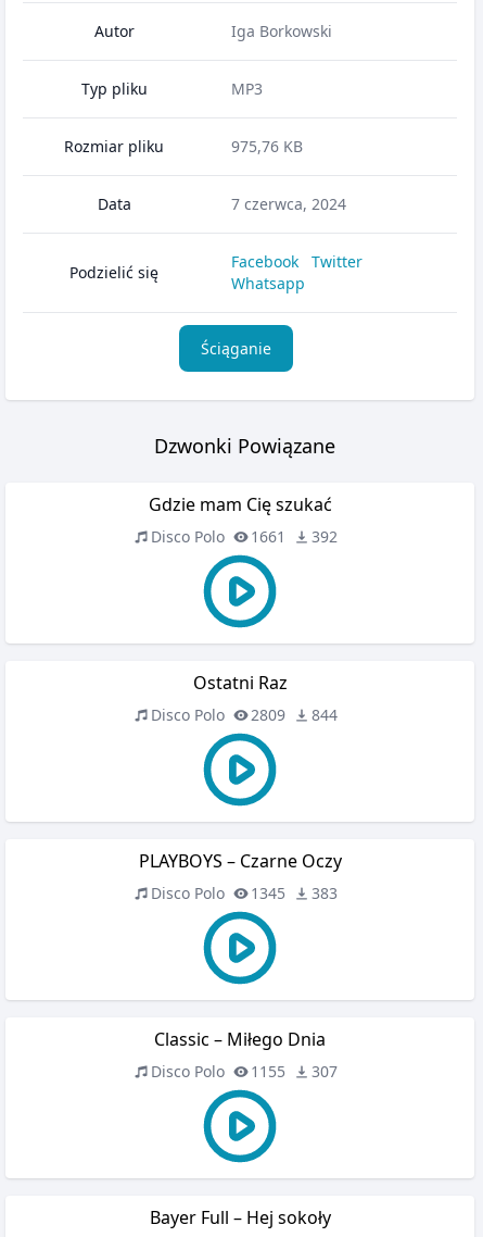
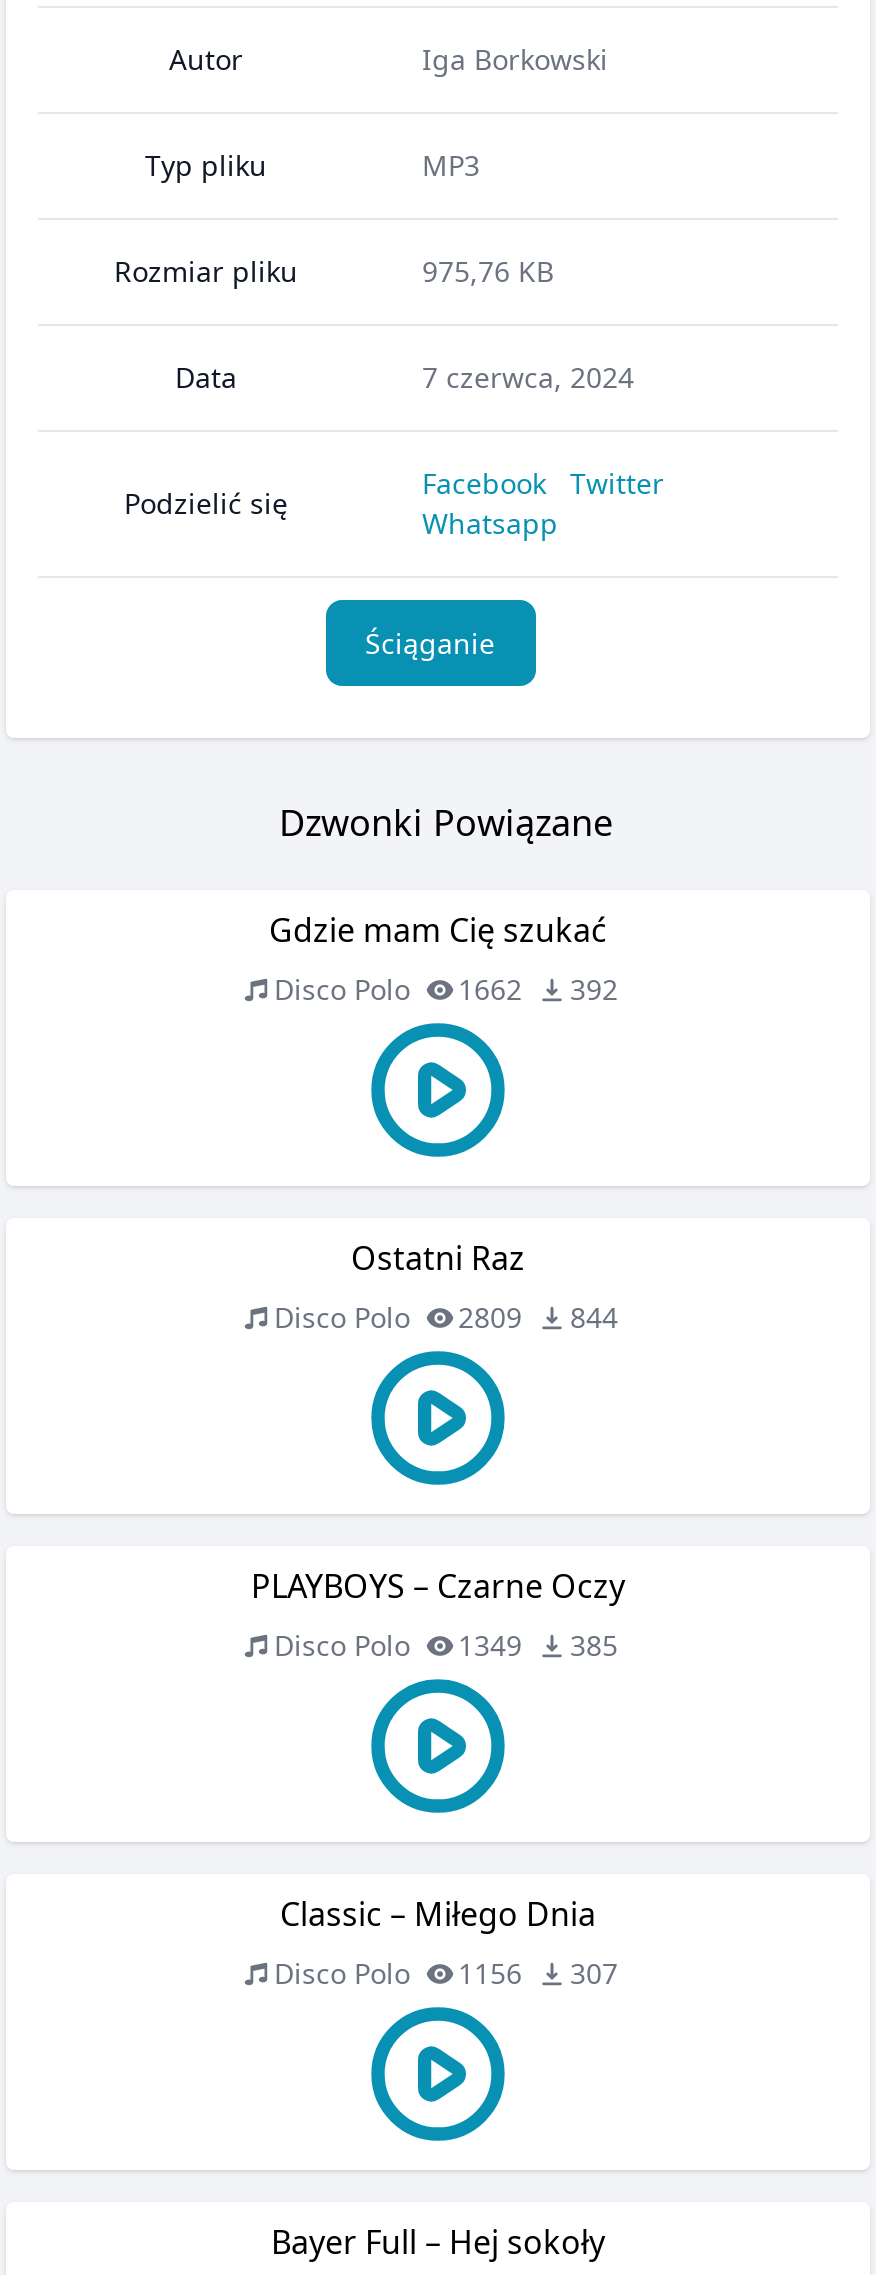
[151,526,338,547] Disco Polo 1661 392 -> [274,970,618,1008] Disco Polo 1662 392
[251,883,285,903] 1345 -> [458,1626,522,1664] 1349
[312,883,338,903] 383 -> [570,1626,618,1664] 385
[151,1061,338,1082] Disco Polo 1155 307 -> [274,1954,618,1992] Disco Polo 1156 307

